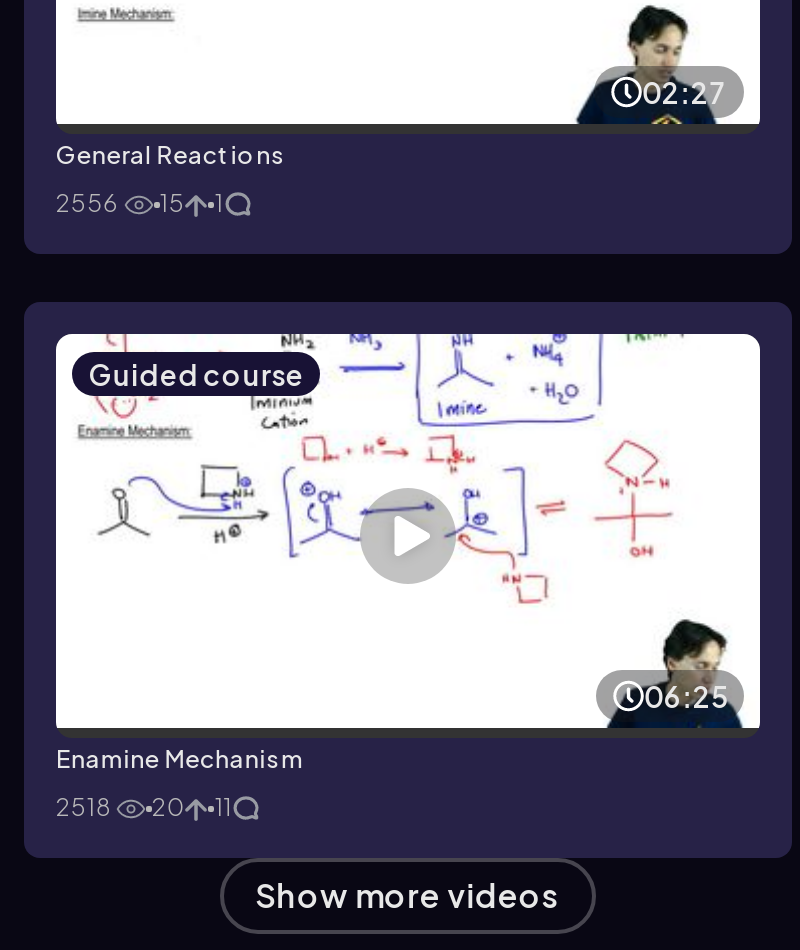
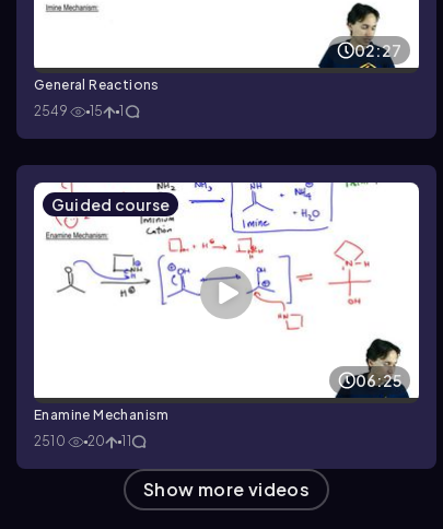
[56,188,120,218] 2556 -> [34,103,68,119] 2549
[56,792,232,822] 2518 20 11 -> [34,433,131,449] 2510 20 11

